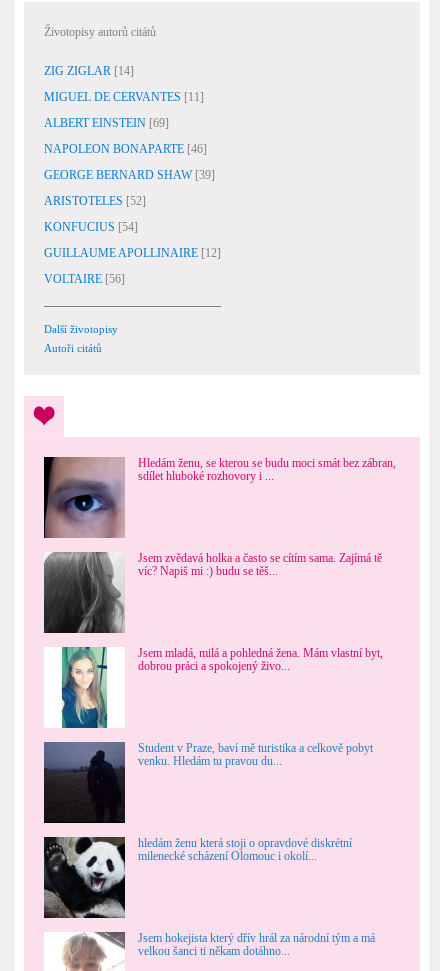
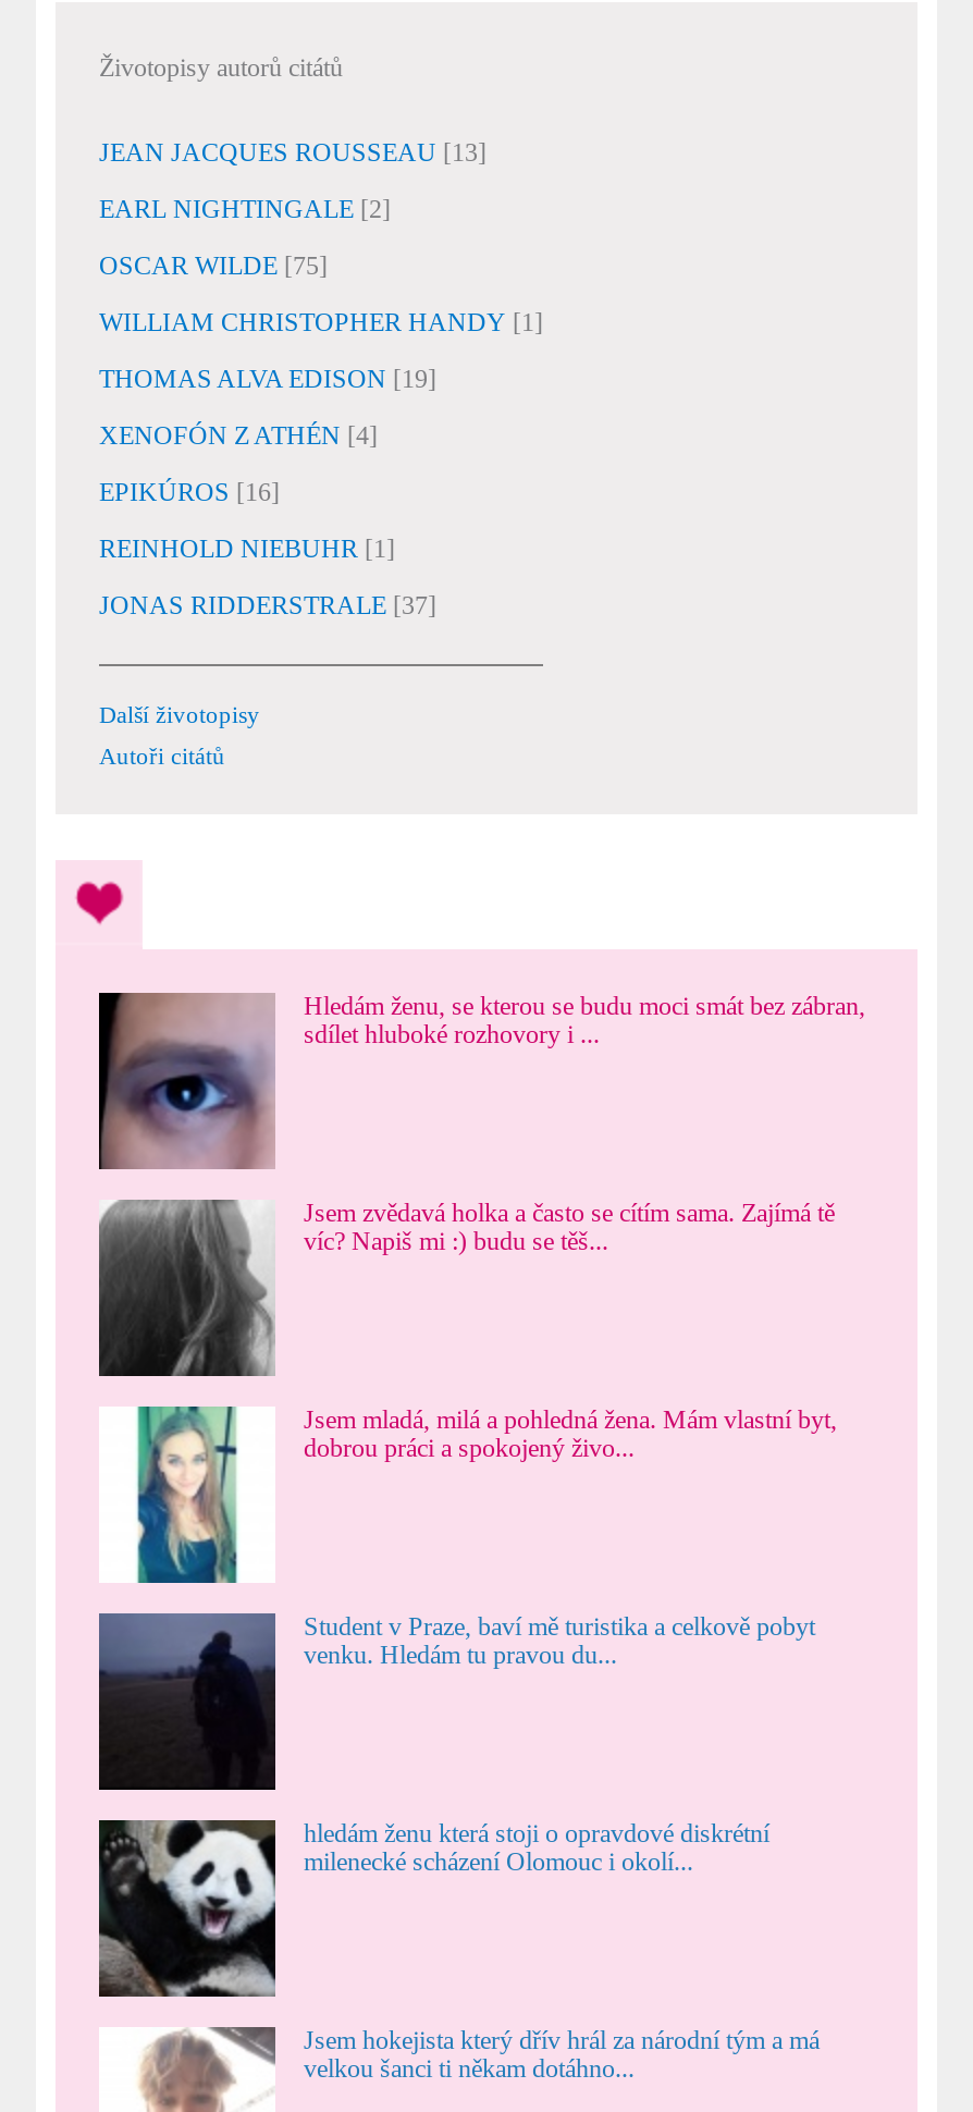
[44,64,134,78] ZIG ZIGLAR [14] -> [99,136,486,167] JEAN JACQUES ROUSSEAU [13]
[44,90,204,104] MIGUEL DE CERVANTES [11] -> [99,193,391,223] EARL NIGHTINGALE [2]
[44,116,169,130] ALBERT EINSTEIN [69] -> [99,250,328,280] OSCAR WILDE [75]
[44,142,207,156] NAPOLEON BONAPARTE [46] -> [99,306,543,337] WILLIAM CHRISTOPHER HANDY [1]
[44,168,215,182] GEORGE BERNARD SHAW [39] -> [99,363,436,393] THOMAS ALVA EDISON [19]
[44,194,146,208] ARISTOTELES [52] -> [99,419,378,450] XENOFÓN Z ATHÉN [4]
[44,220,138,234] KONFUCIUS [54] -> [99,476,280,506] EPIKÚROS [16]
[44,246,221,260] GUILLAUME APOLLINAIRE [12] -> [99,533,395,563] REINHOLD NIEBUHR [1]
[44,272,125,286] VOLTAIRE [56] -> [99,589,436,620] JONAS RIDDERSTRALE [37]

